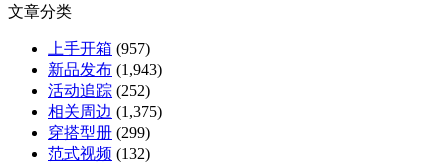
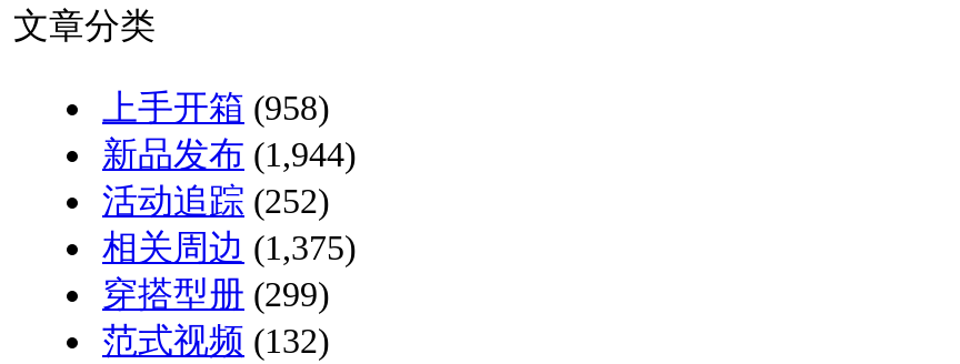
[48,40,150,57] 上手开箱(957) -> [102,89,329,126] 上手开箱(958)
[48,61,162,78] 新品发布(1,943) -> [102,135,356,173] 新品发布(1,944)

